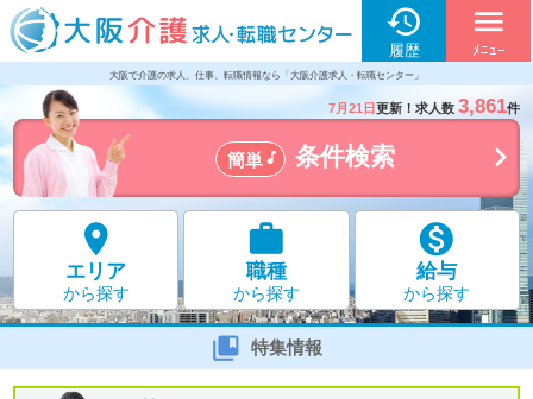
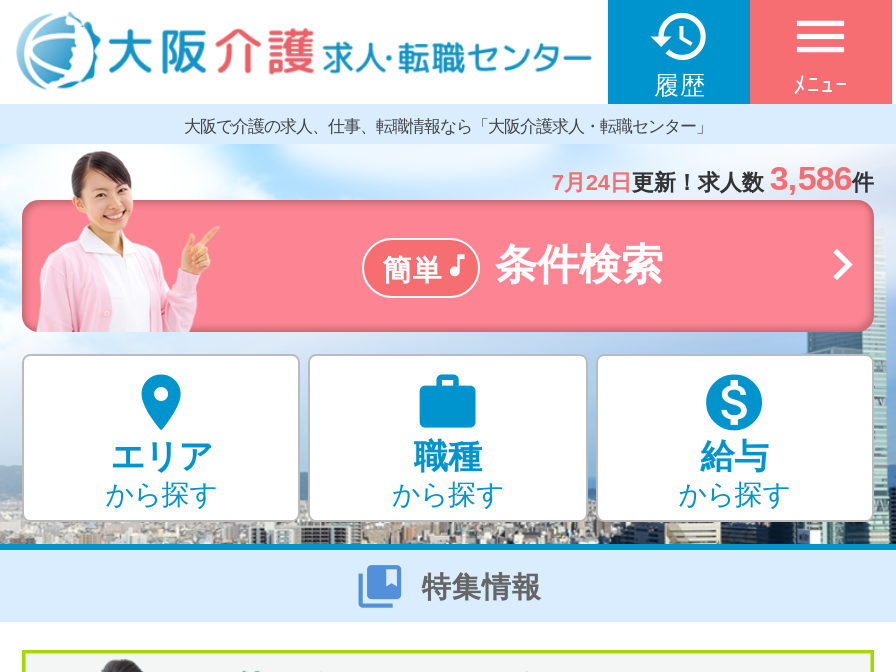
[328,95,520,118] 7月21日更新！求人数3,861件 -> [552,160,874,198] 7月24日更新！求人数3,586件

